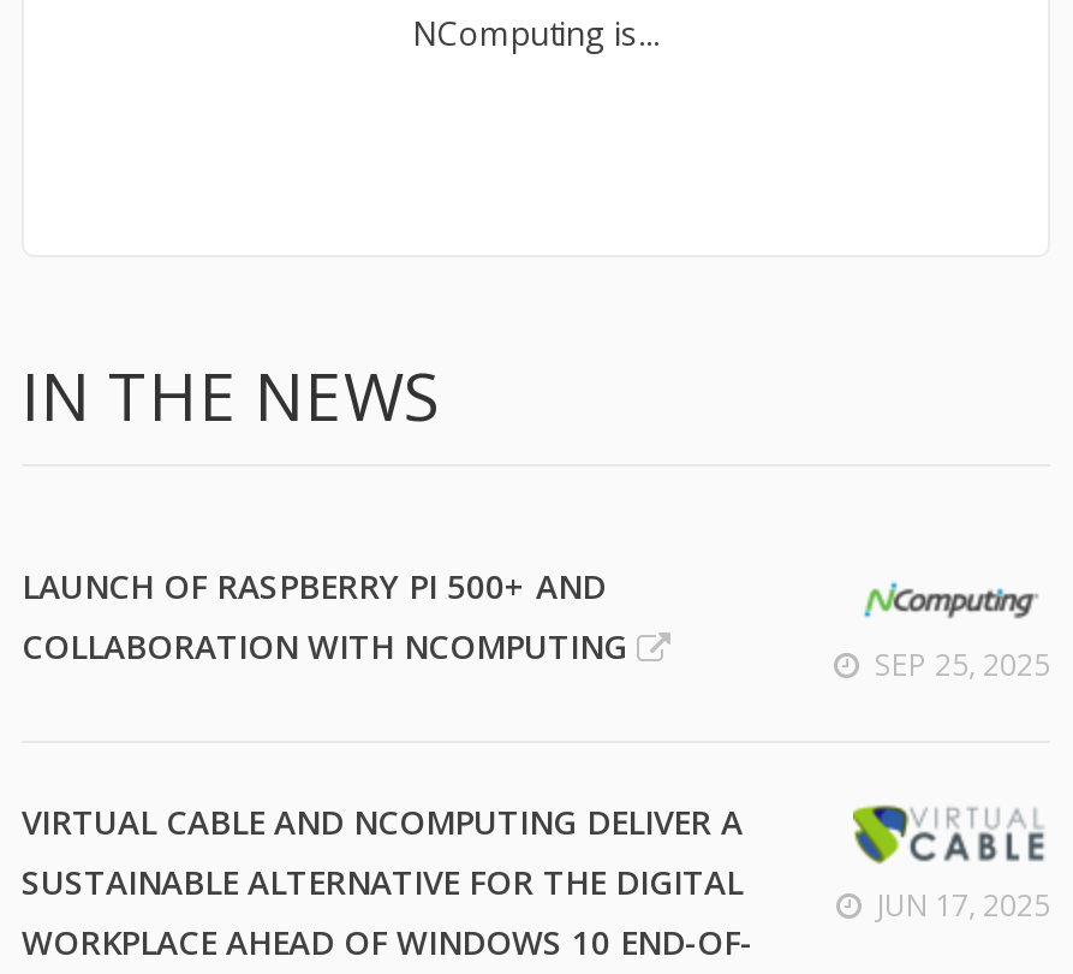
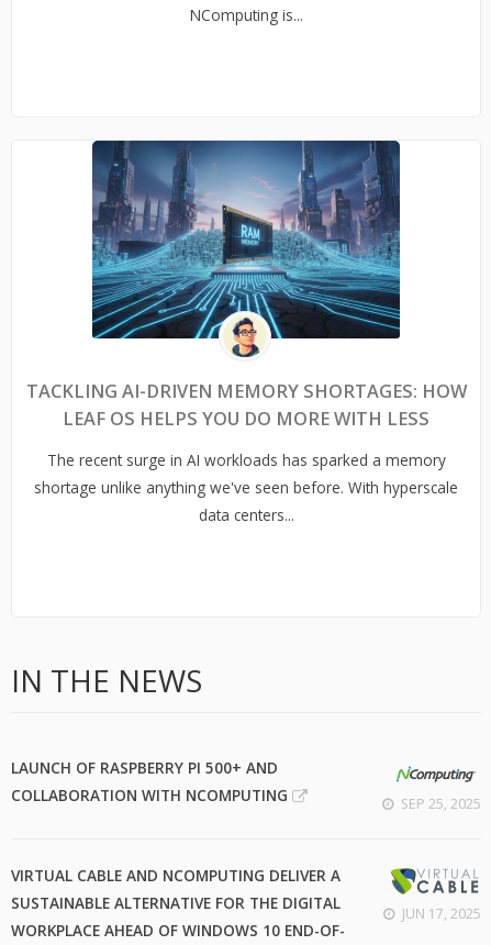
none -> [26,140,466,525] [image] | TACKLING AI-DRIVEN MEMORY SHORTAGES: HOW | LEAF OS HELPS YOU DO MORE WITH LESS | The recent surge in AI workloads has sparked a memory | shortage unlike anything we've seen before. With hyperscale | data centers...

